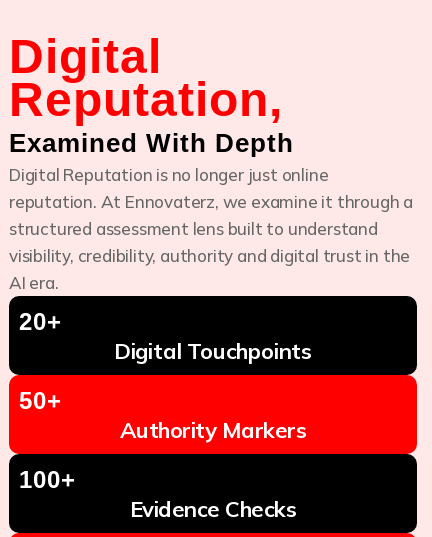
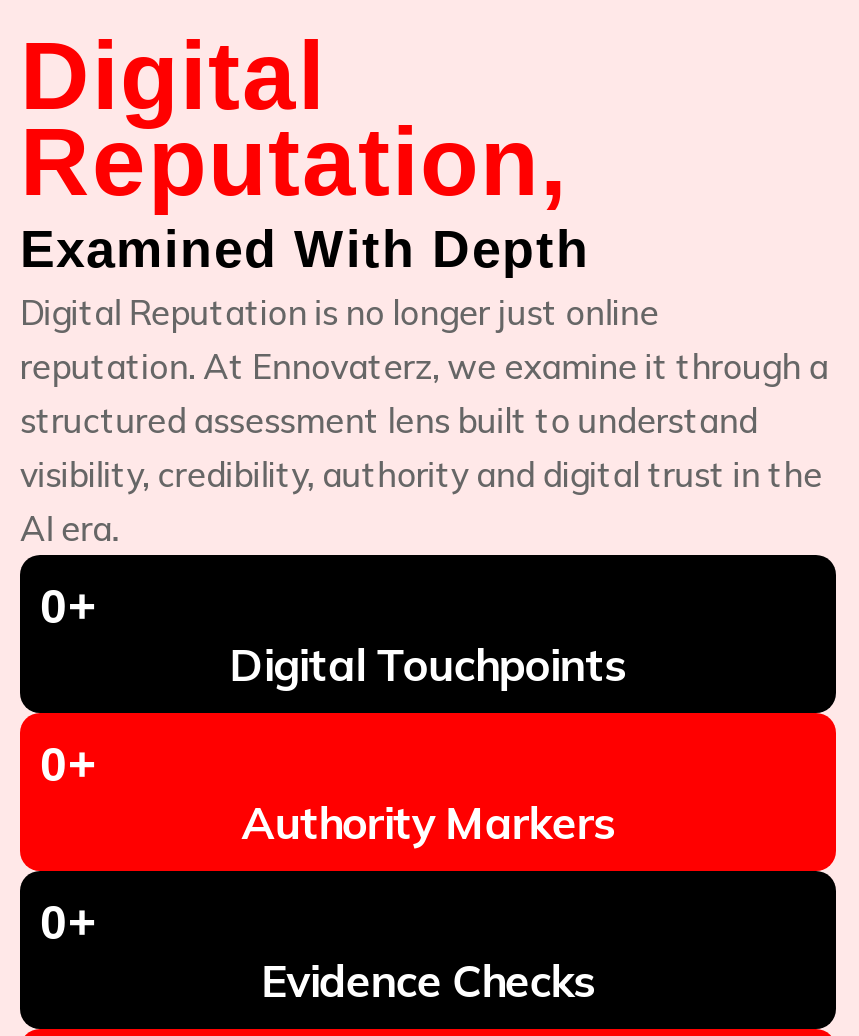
[19,308,62,335] 20+ -> [40,578,98,632] 0+
[19,387,62,414] 50+ -> [40,736,98,790] 0+
[19,466,76,493] 100+ -> [40,894,98,948] 0+

